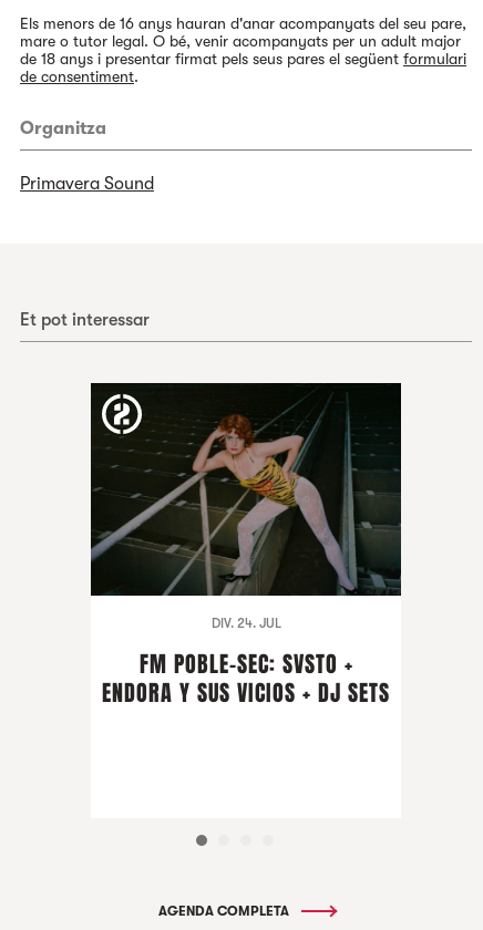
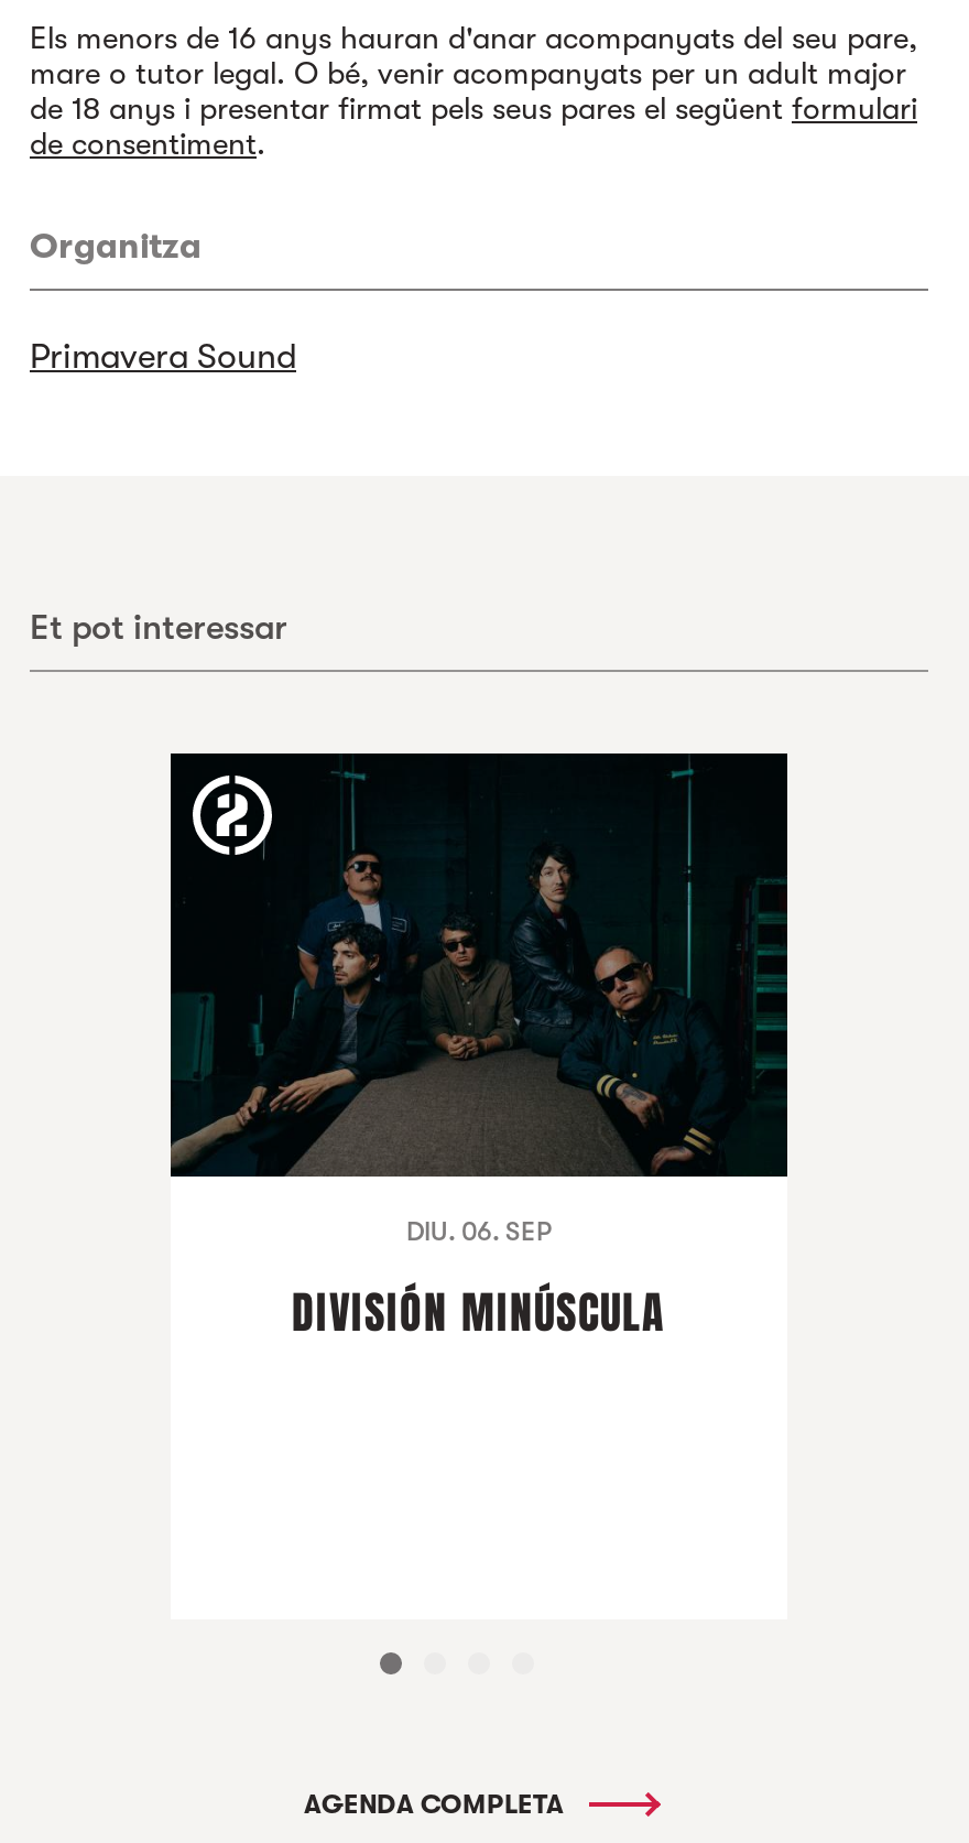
[91,414,401,631] [image] | DIV. 24. JUL -> [171,767,785,1246] [image] | DIU. 06. SEP
[102,647,390,709] FM POBLE-SEC: SVSTO + | ENDORA Y SUS VICIOS + DJ SETS -> [292,1279,666,1345] DIVISIÓN MINÚSCULA

